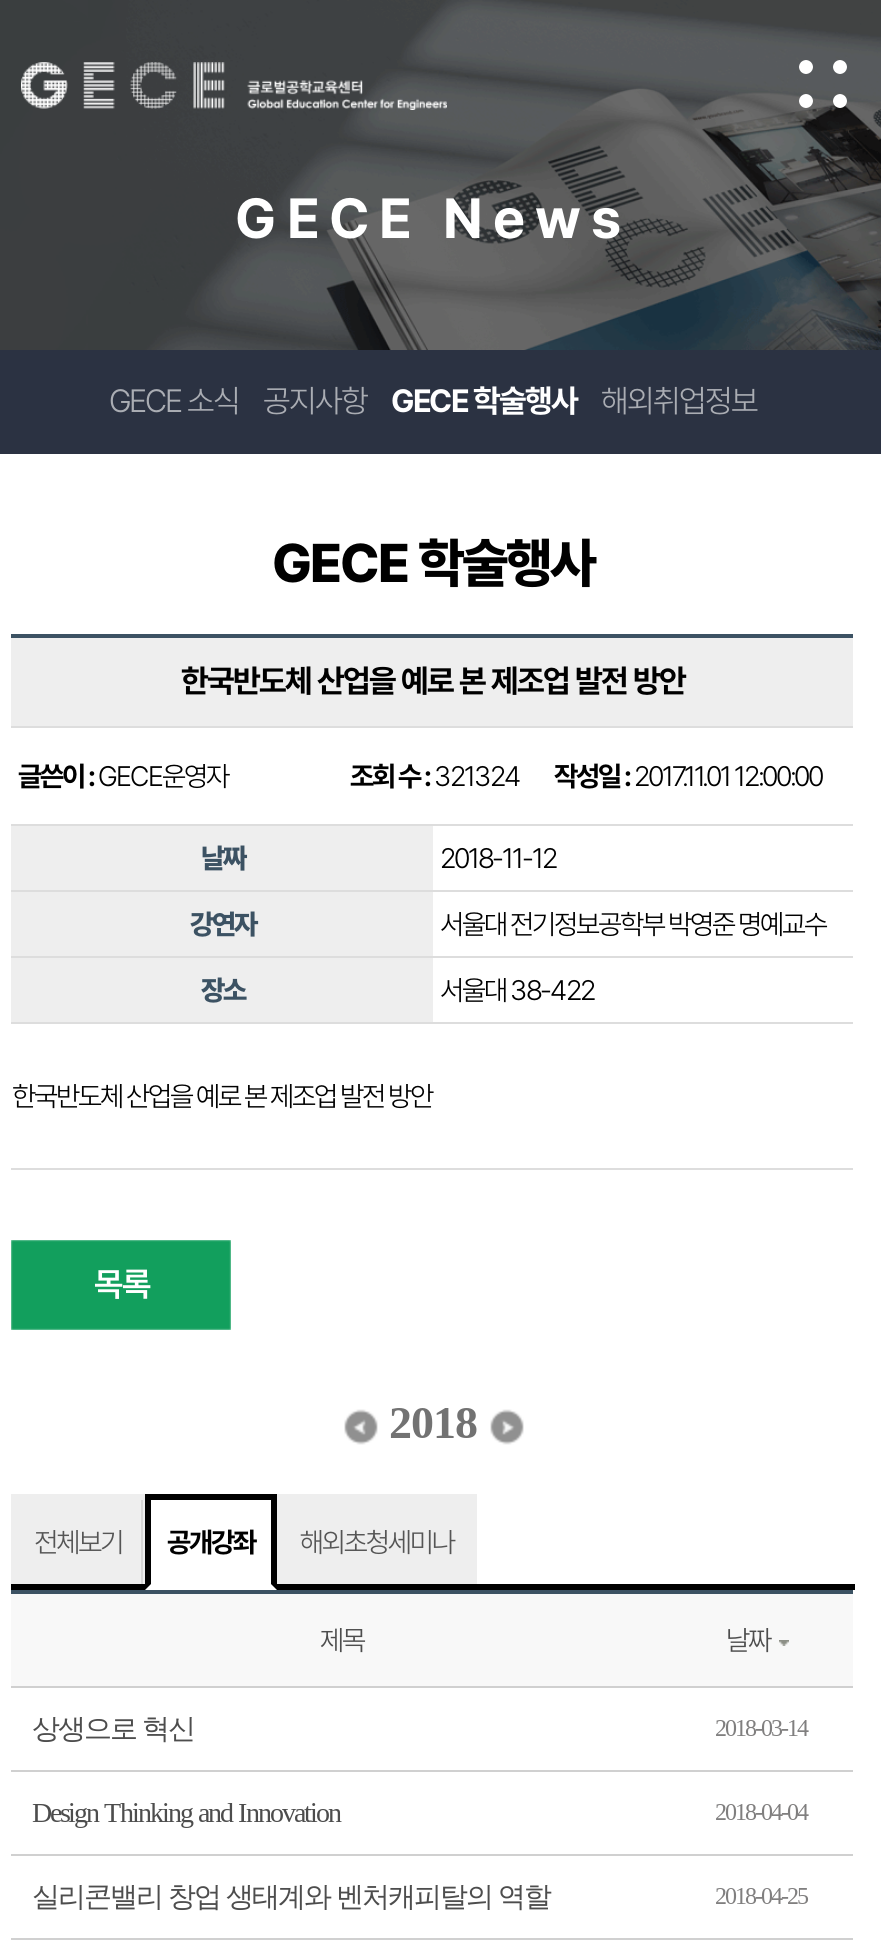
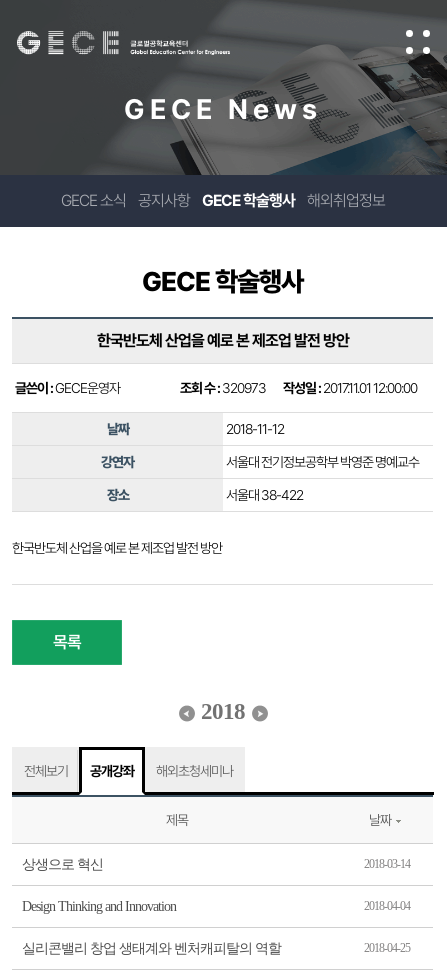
[350,760,822,792] 조회 수 : 321324 작성일 : 2017.11.01 12:00:00 -> [180,380,417,396] 조회 수 : 320973 작성일 : 2017.11.01 12:00:00

